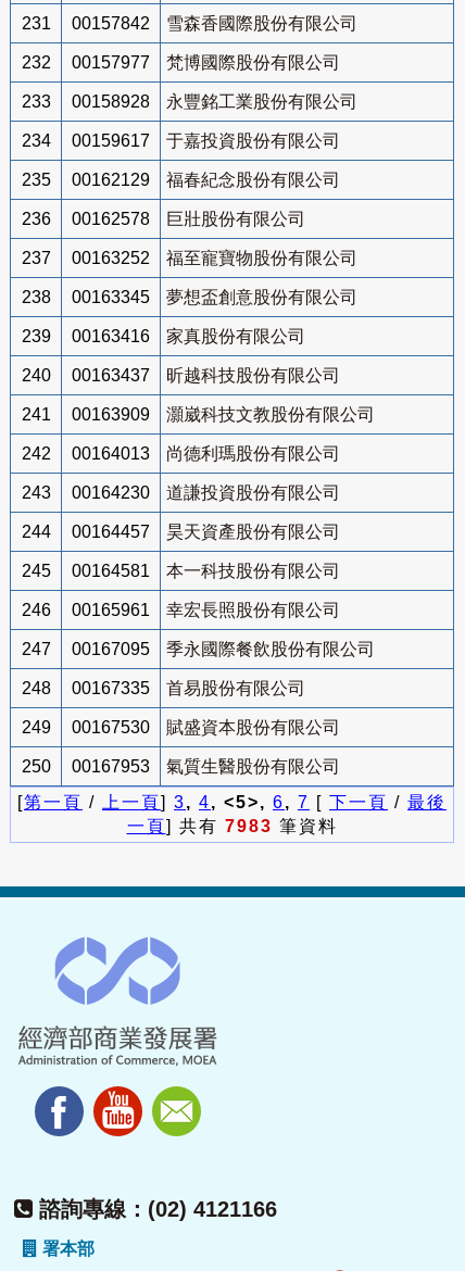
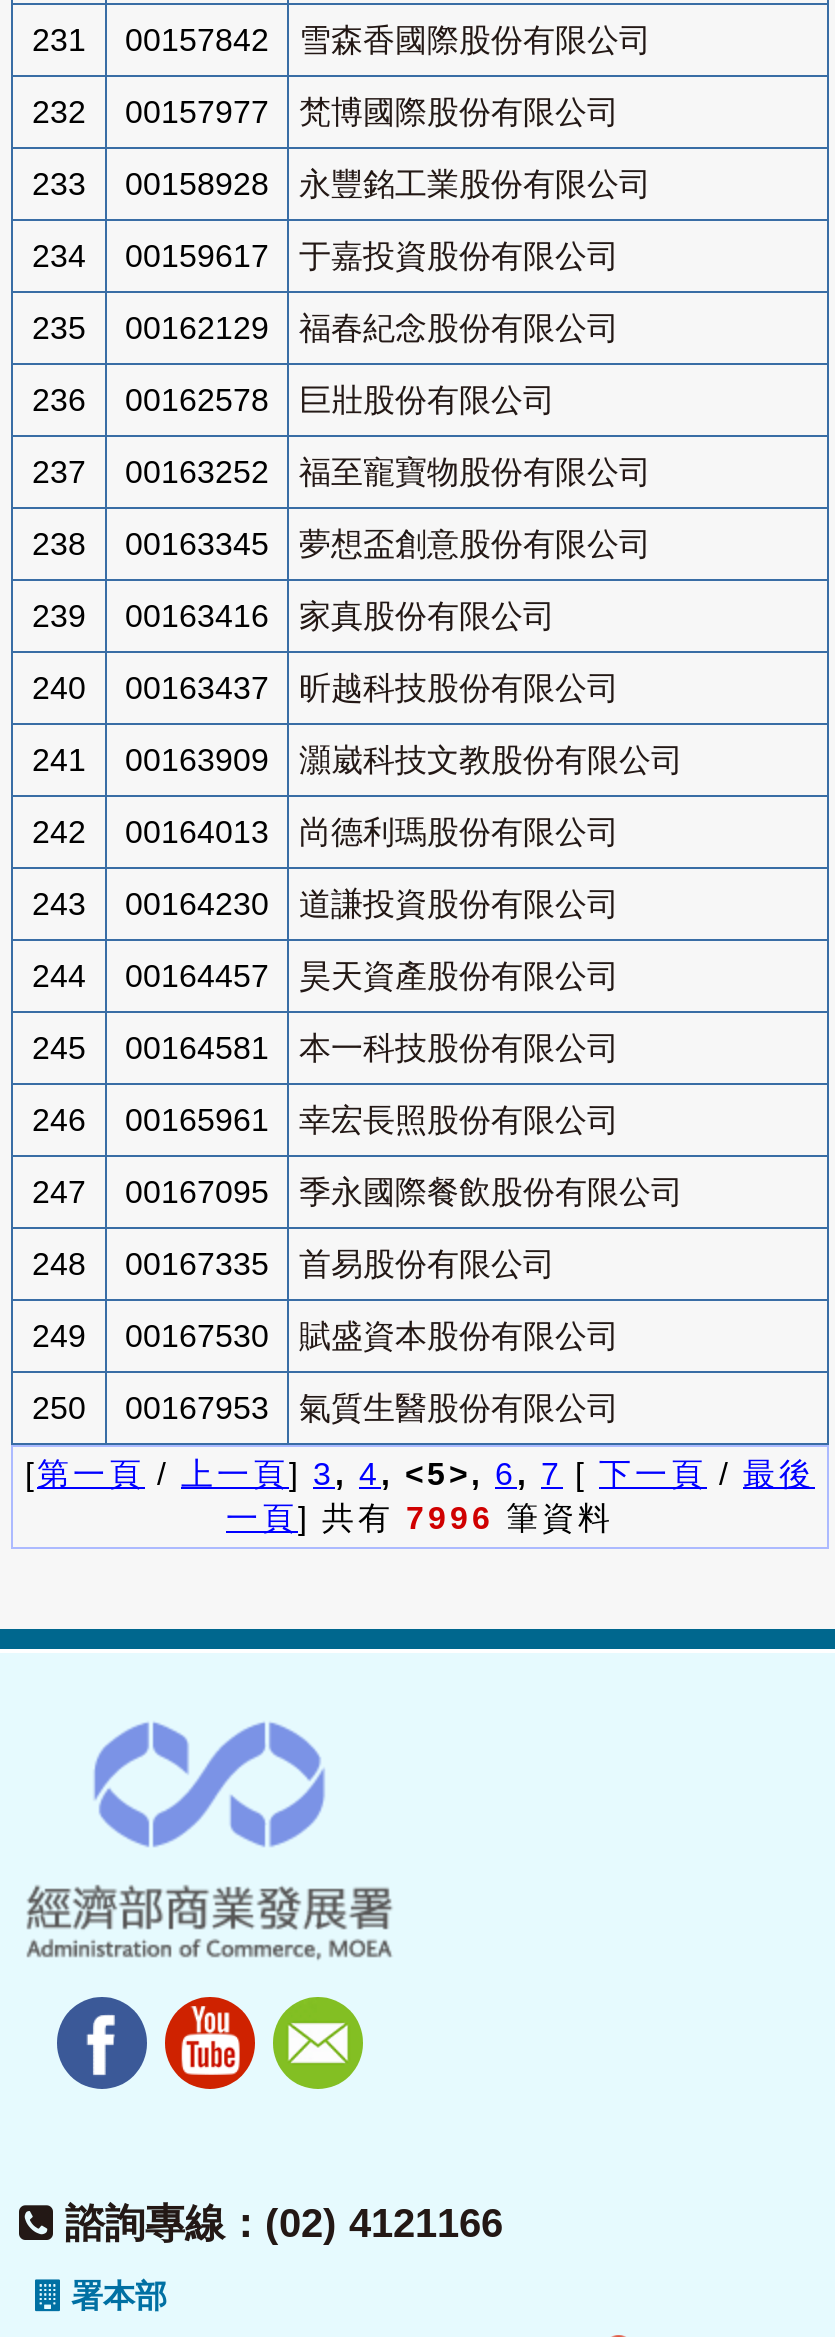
[127,817,337,835] 一頁] 共有7983筆資料 -> [226,1501,614,1535] 一頁] 共有7996筆資料

